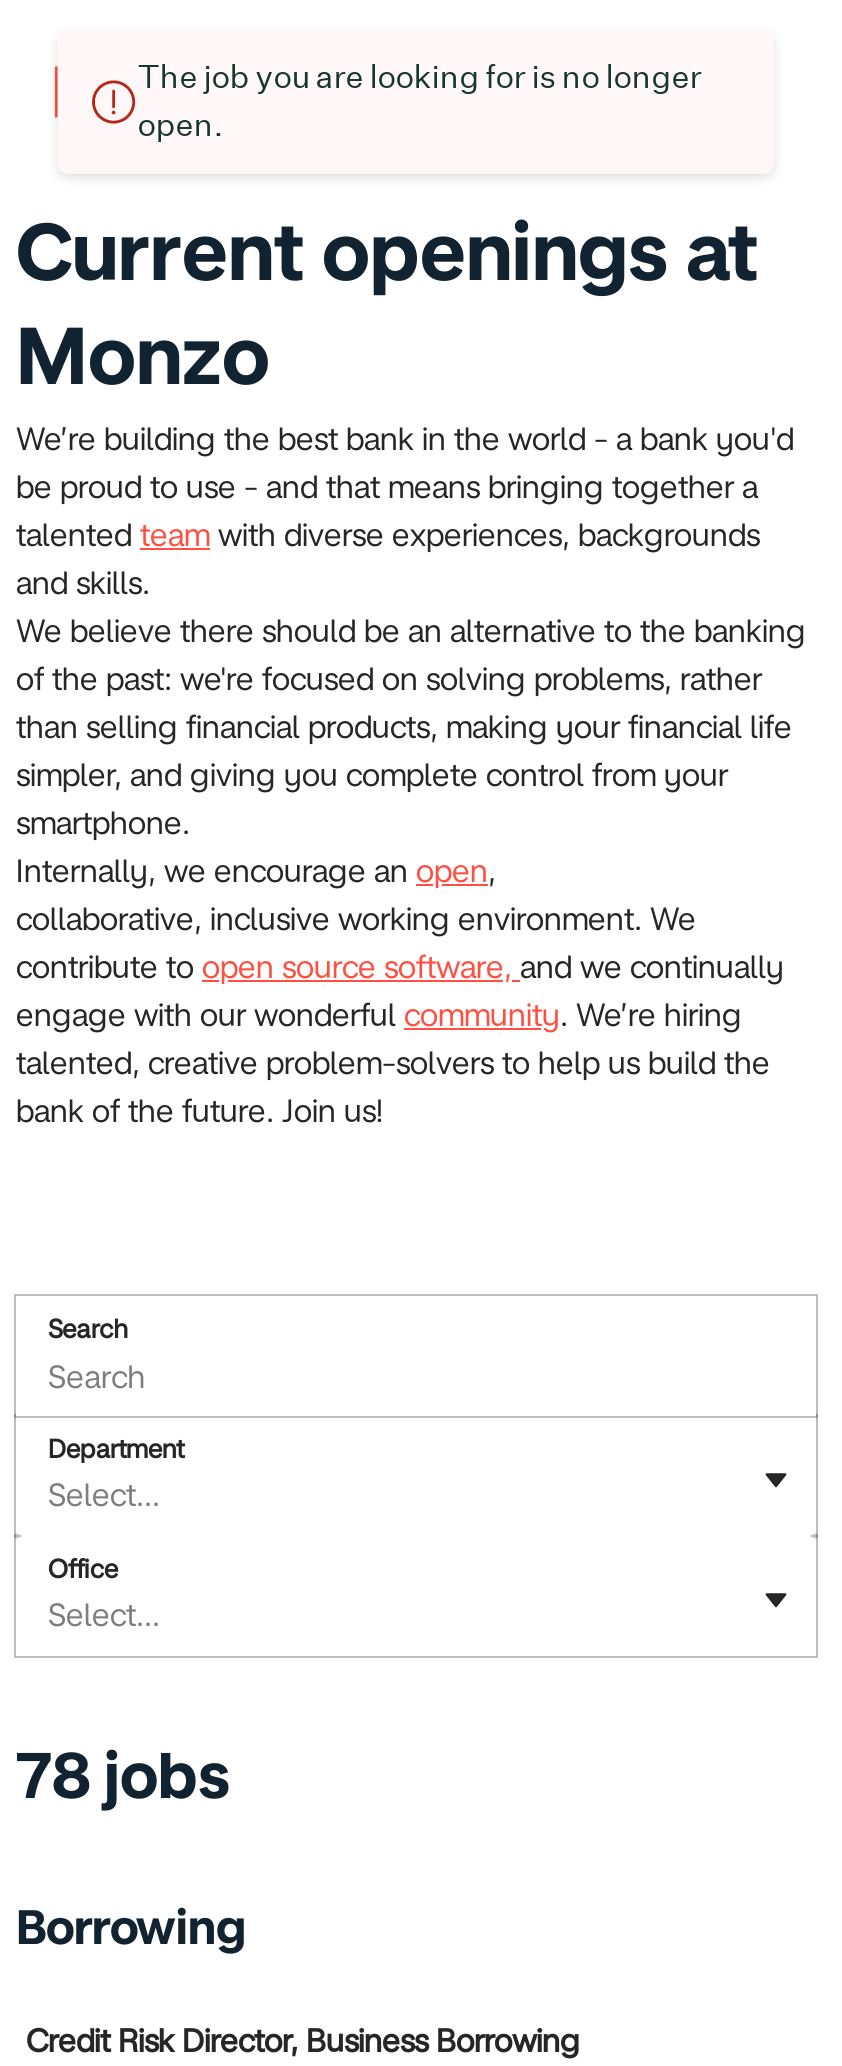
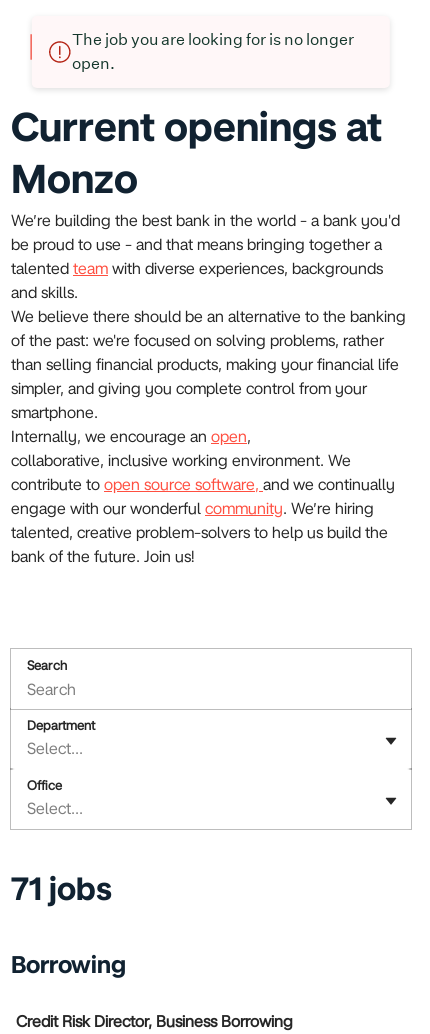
[16,1738,230,1814] 78 jobs -> [11,870,112,908] 71 jobs

